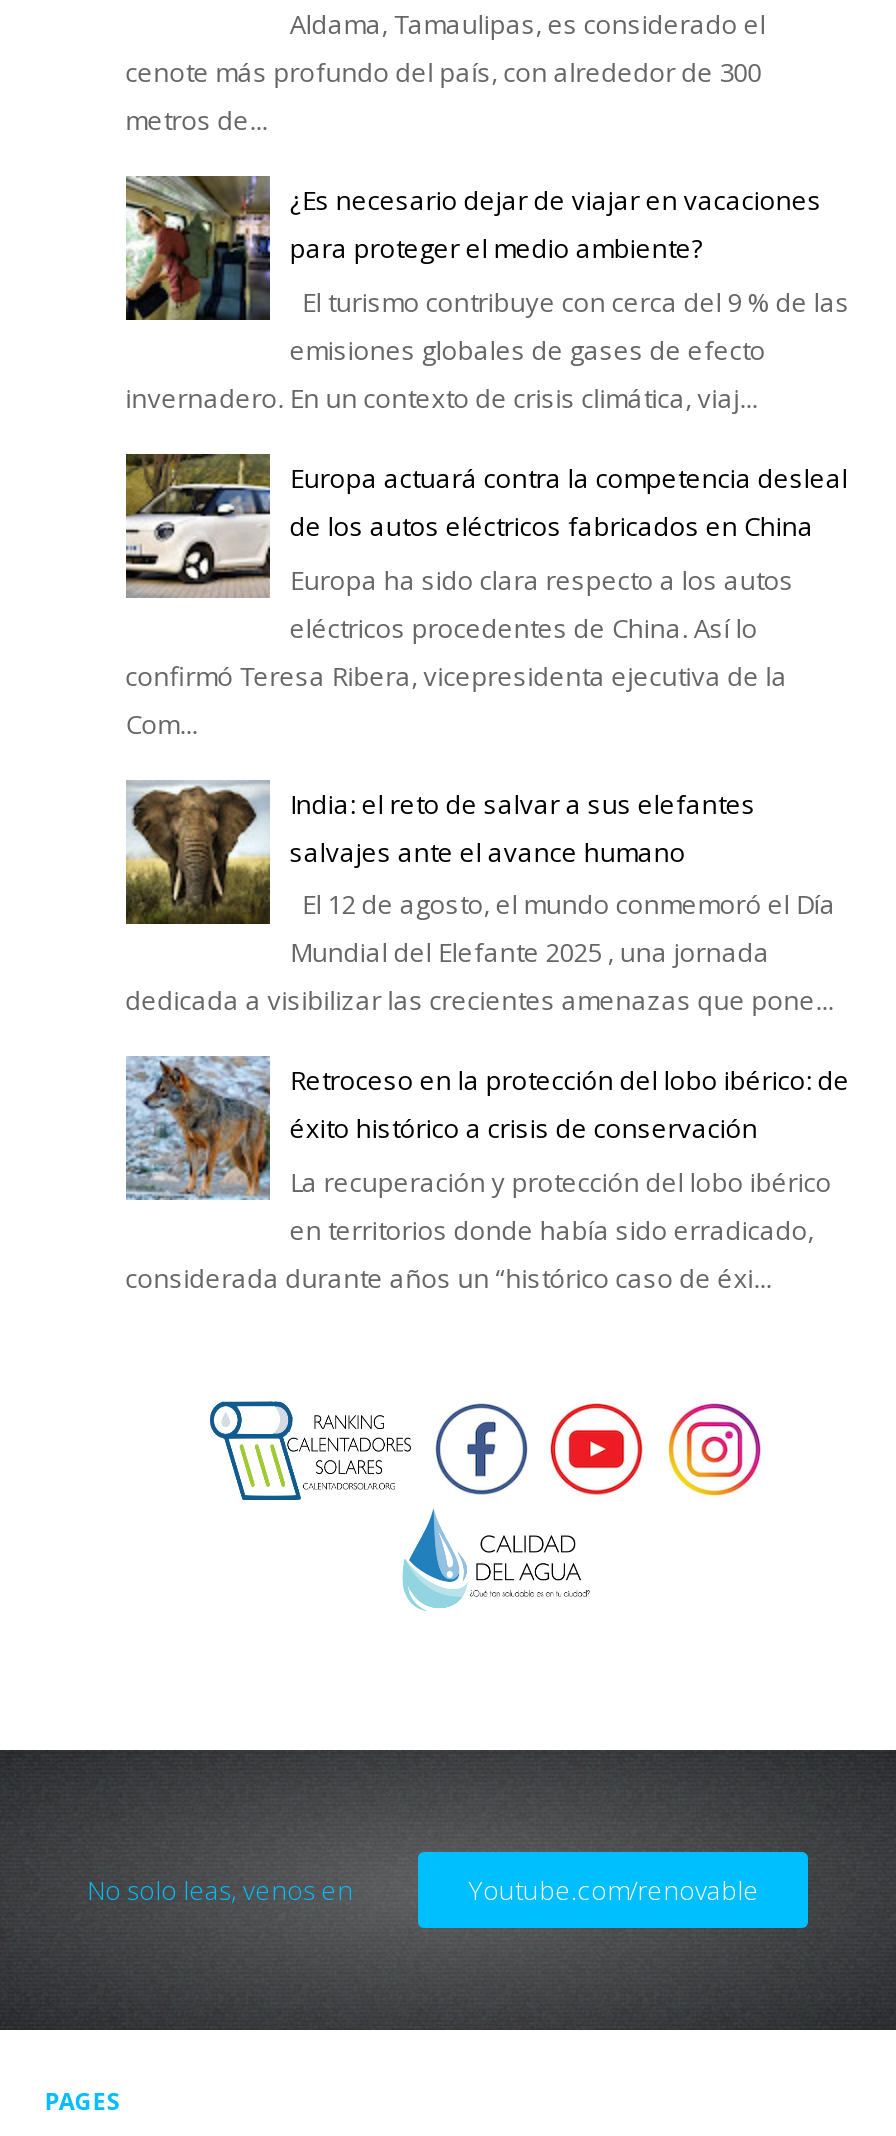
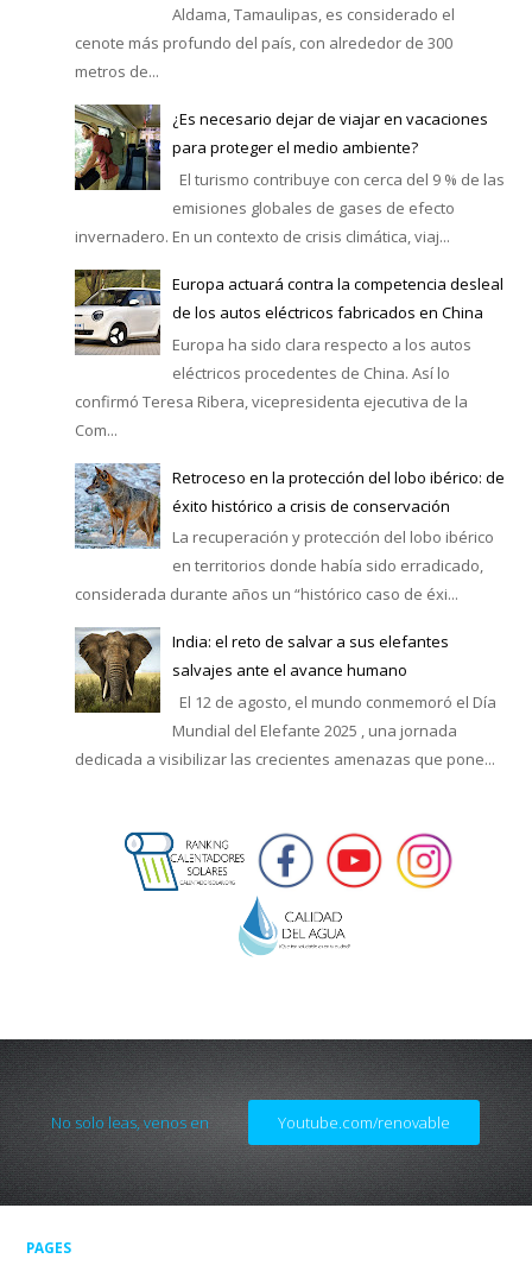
moved [124,782,836,1018] -> [74,630,496,769]: [image] | India: el reto de salvar a sus elefantes | salvajes ante el avance humano | El 12 de agosto, el mundo conmemoró el Día | Mundial del Elefante 2025 , una jornada | dedicada a visibilizar las crecientes amenazas que pone...
moved [122,1052,850,1296] -> [72,460,505,605]: [image] | Retroceso en la protección del lobo ibérico: de | éxito histórico a crisis de conservación | La recuperación y protección del lobo ibérico | en territorios donde había sido erradicado, | considerada durante años un “histórico caso de éxi...

